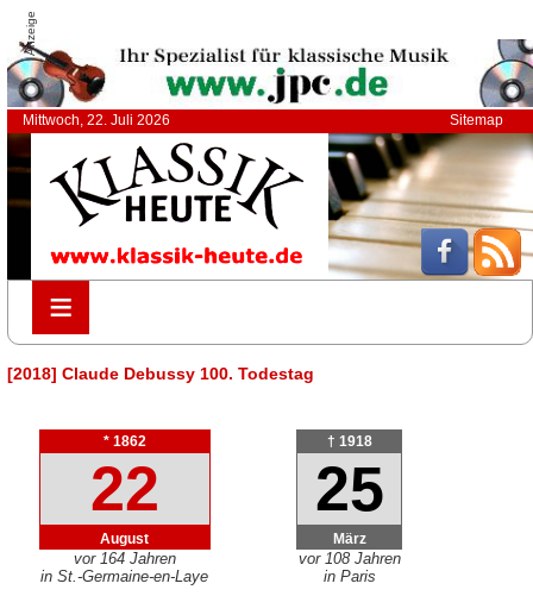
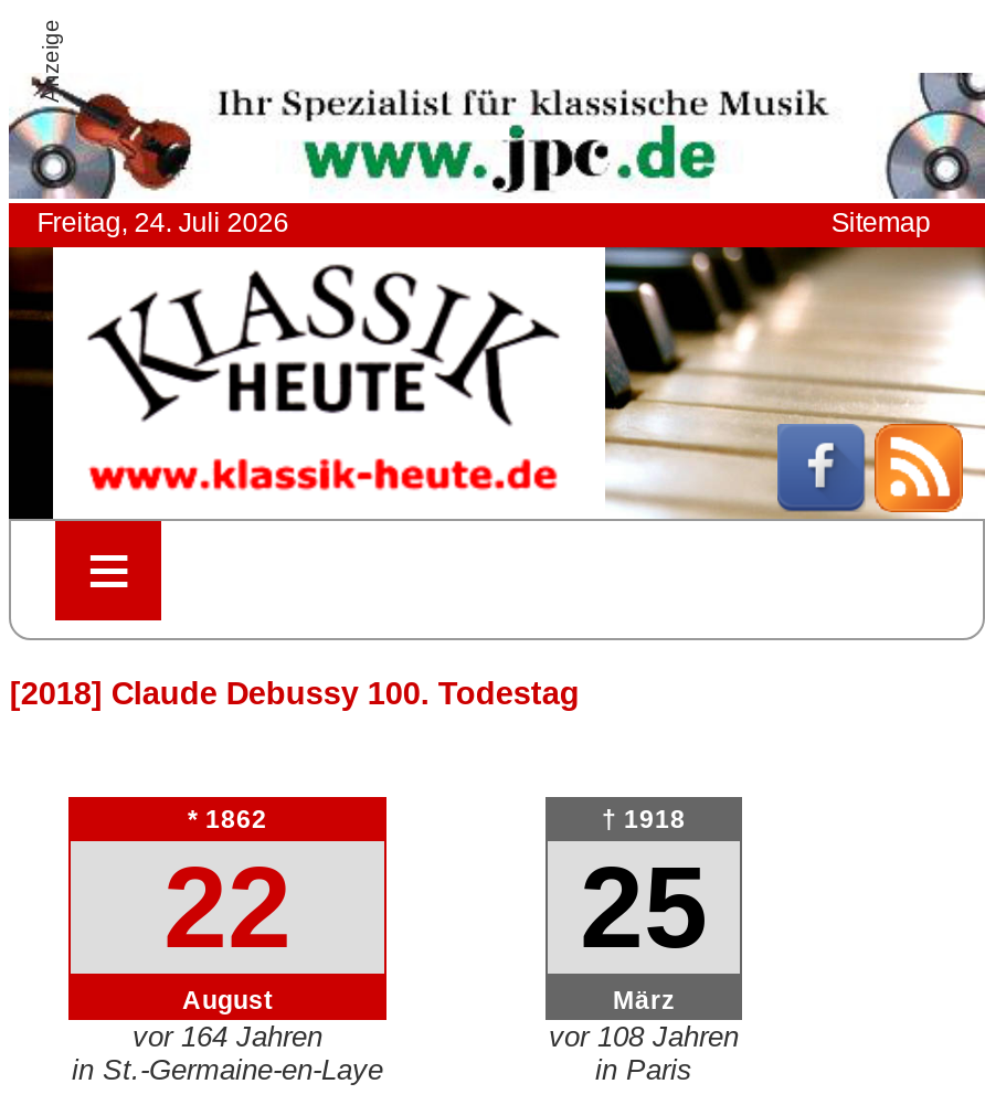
[22,112,170,129] Mittwoch, 22. Juli 2026 -> [37,208,289,239] Freitag, 24. Juli 2026

